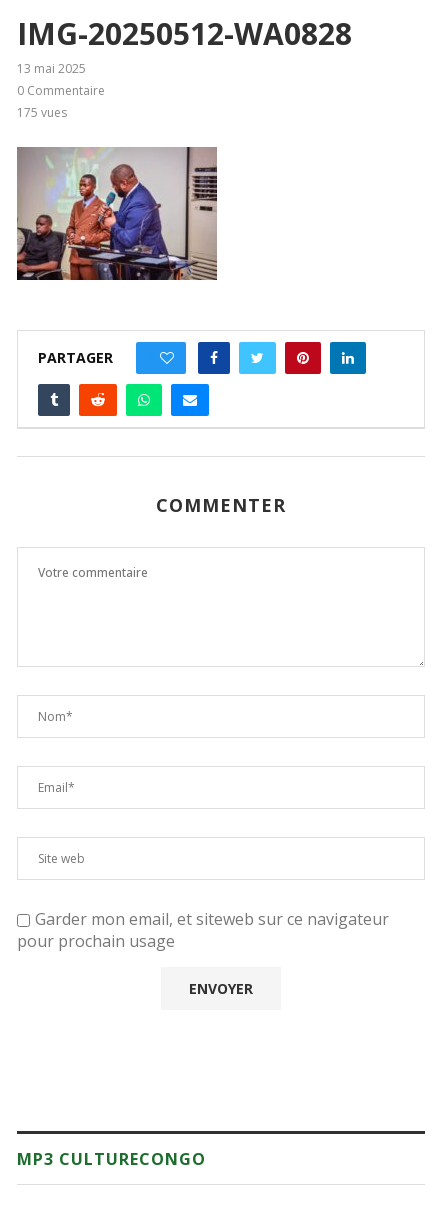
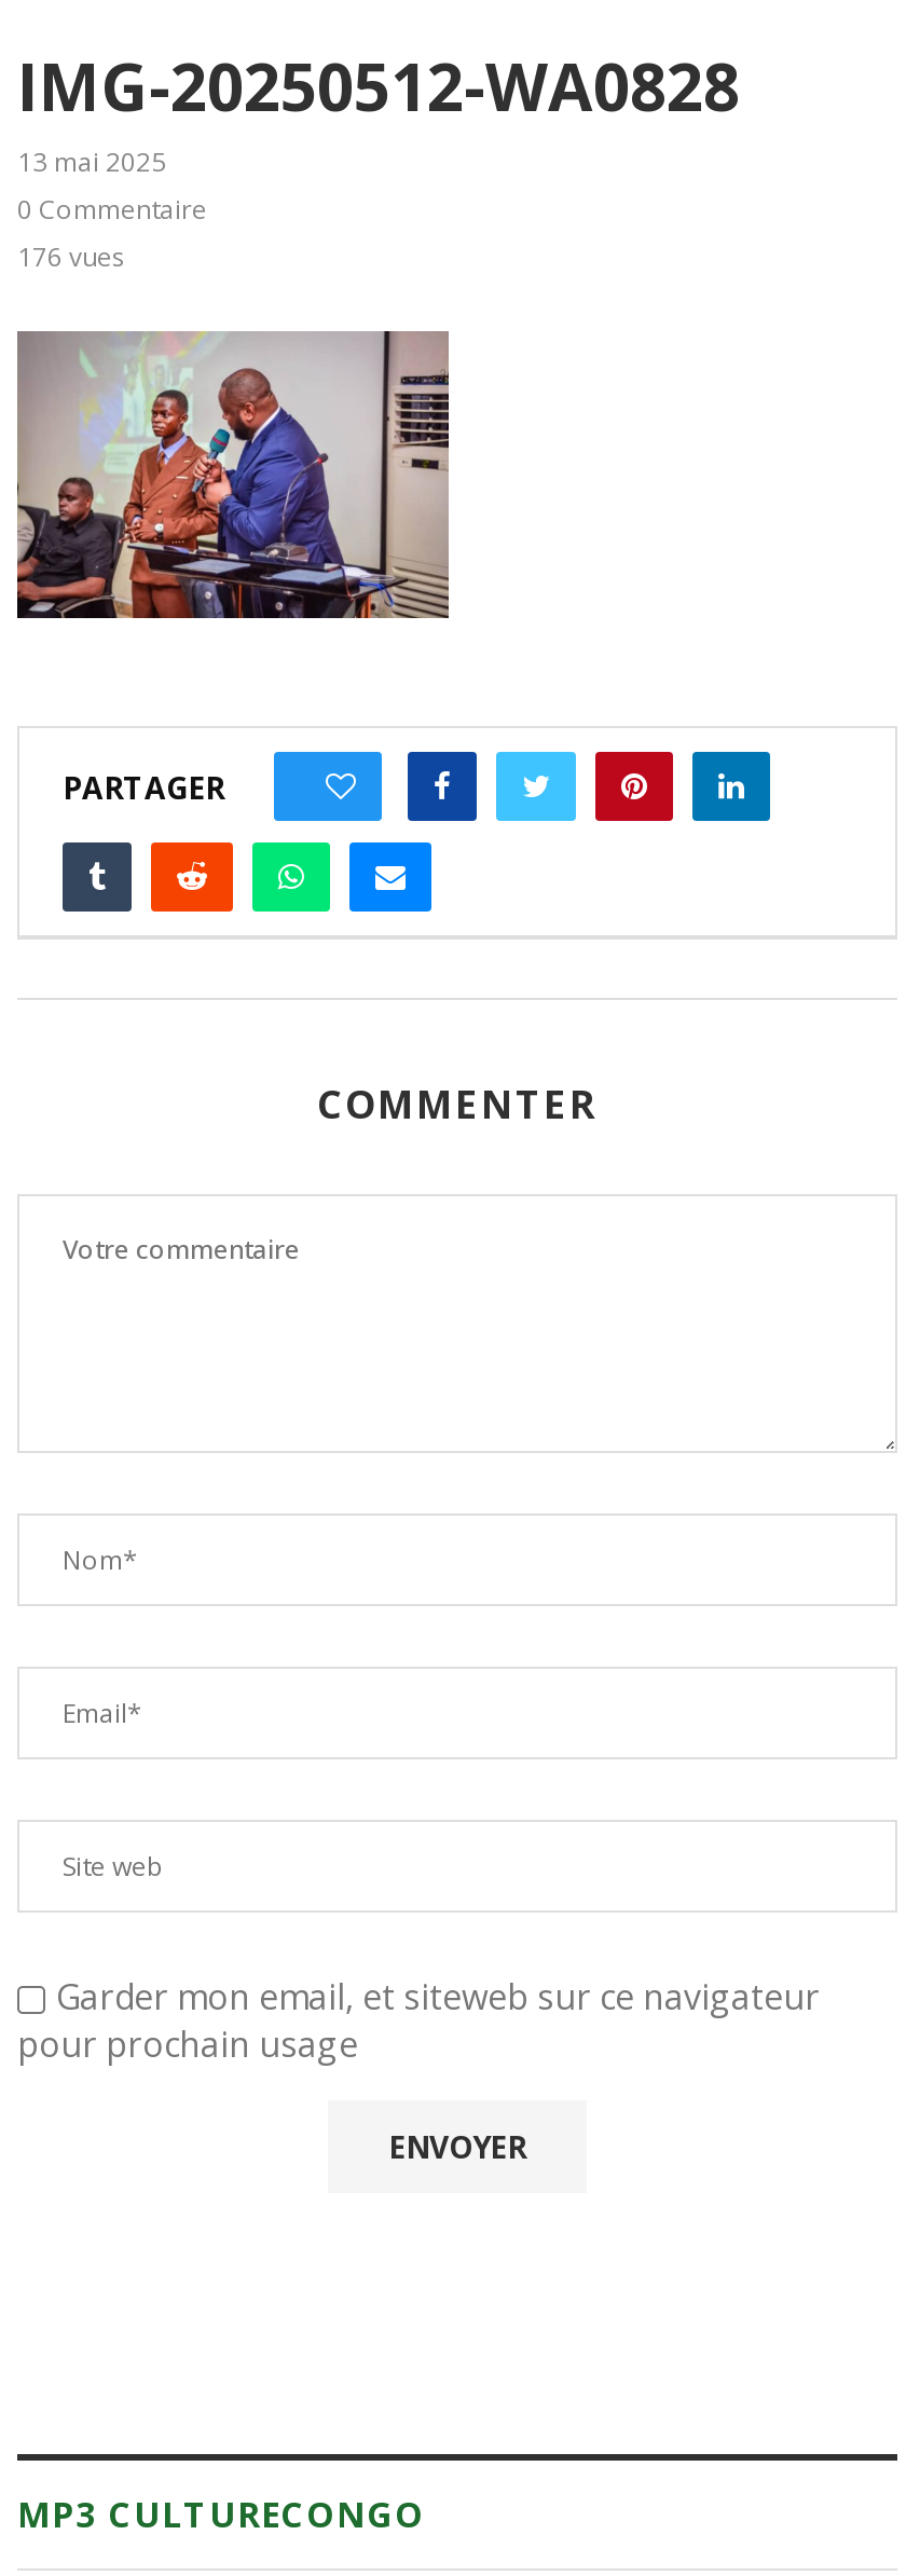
[17,104,67,121] 175 vues -> [17,238,125,275] 176 vues

